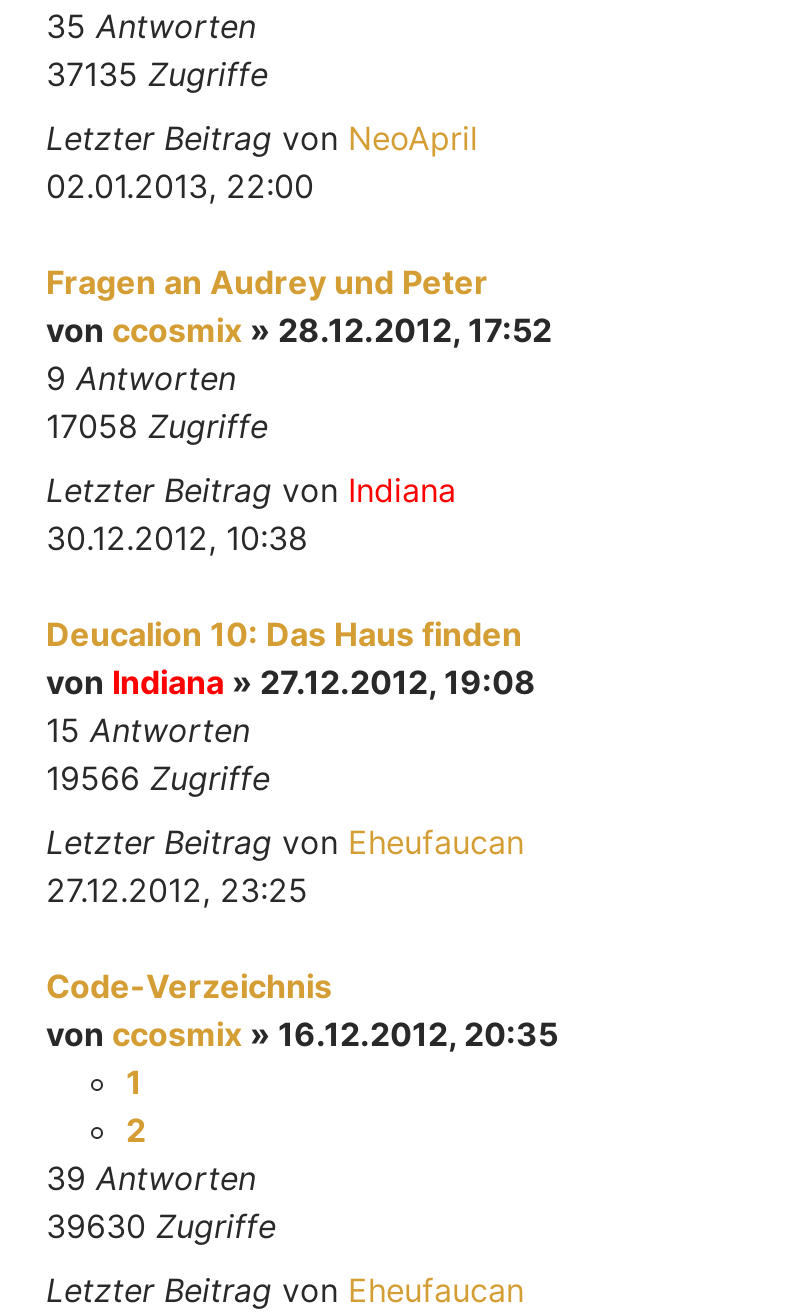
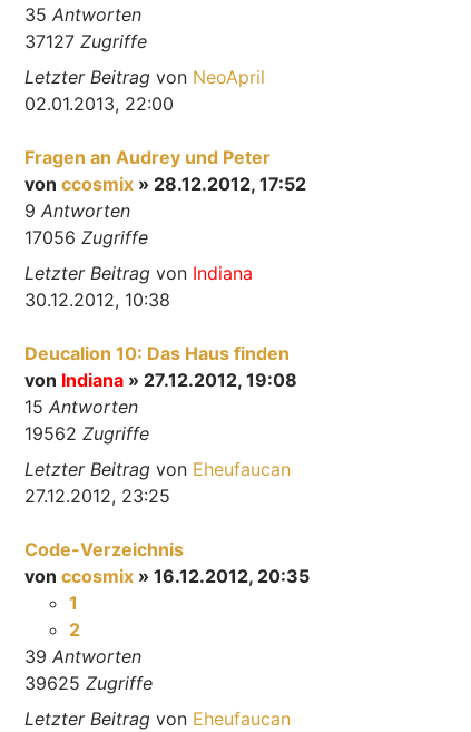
[46,54,268,94] 37135 Zugriffe -> [24,30,147,52] 37127 Zugriffe
[46,406,268,446] 17058 Zugriffe -> [24,226,148,248] 17056 Zugriffe
[46,758,270,798] 19566 Zugriffe -> [24,422,149,445] 19562 Zugriffe
[46,1206,276,1246] 39630 Zugriffe -> [24,672,153,694] 39625 Zugriffe

